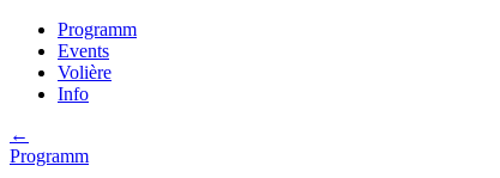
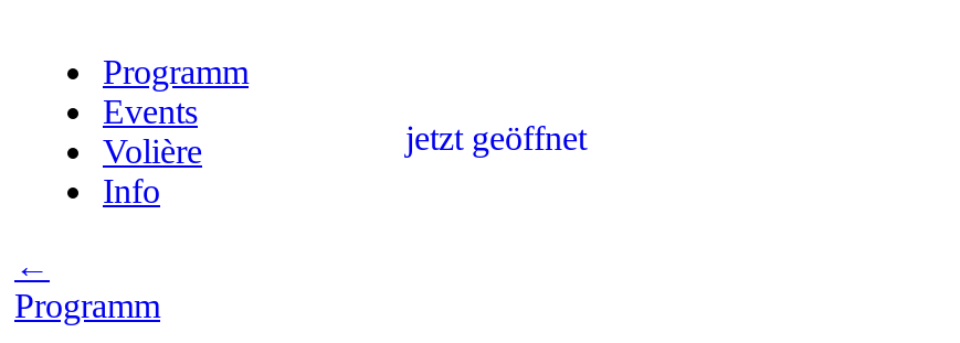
none -> [405,120,587,157] jetzt geöffnet

